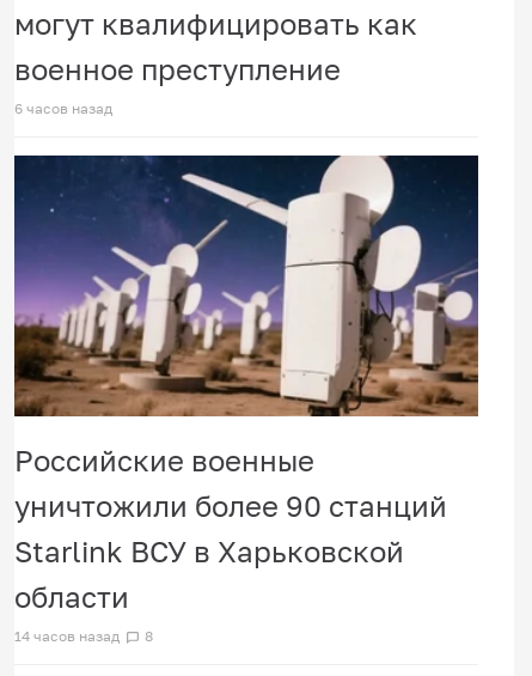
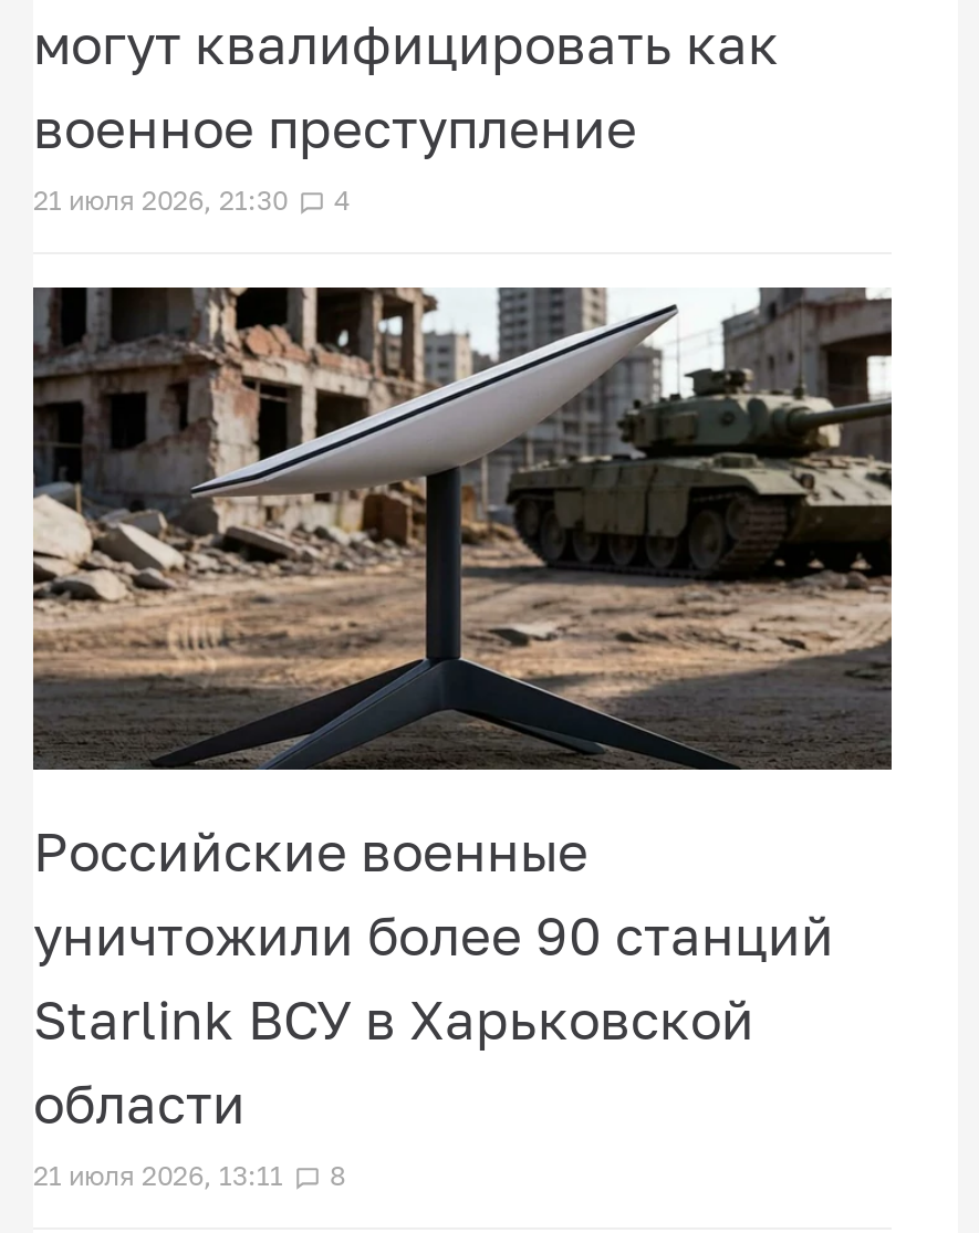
[14,99,112,117] 6 часов назад -> [33,183,350,217] 21 июля 2026, 21:30 | 4
[13,154,479,418] [image] -> [31,285,894,772] [image]
[14,627,153,645] 14 часов назад 8 -> [33,1159,345,1192] 21 июля 2026, 13:11 8

